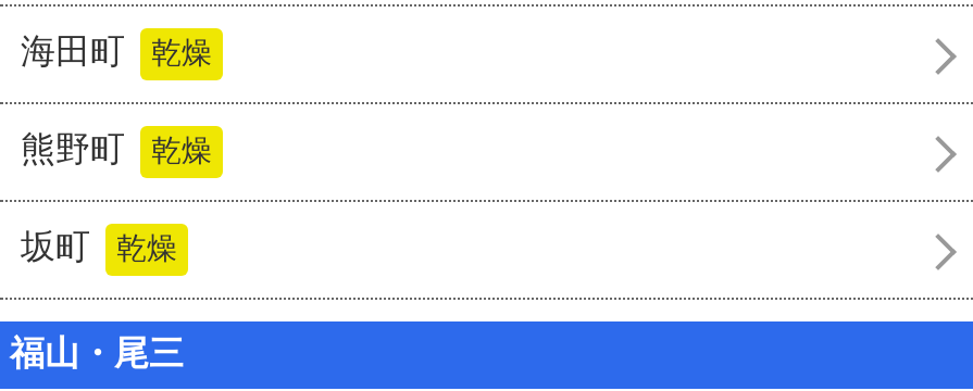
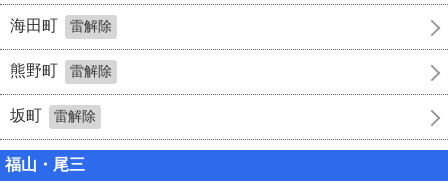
[151,35,212,70] 乾燥 -> [70,18,112,34] 雷解除
[151,133,212,167] 乾燥 -> [70,63,112,79] 雷解除
[116,230,177,265] 乾燥 -> [54,108,96,124] 雷解除

